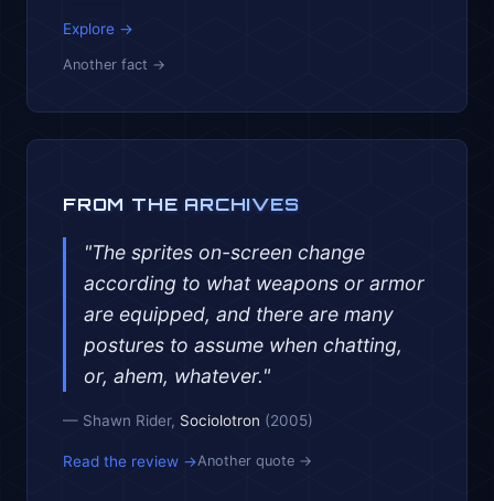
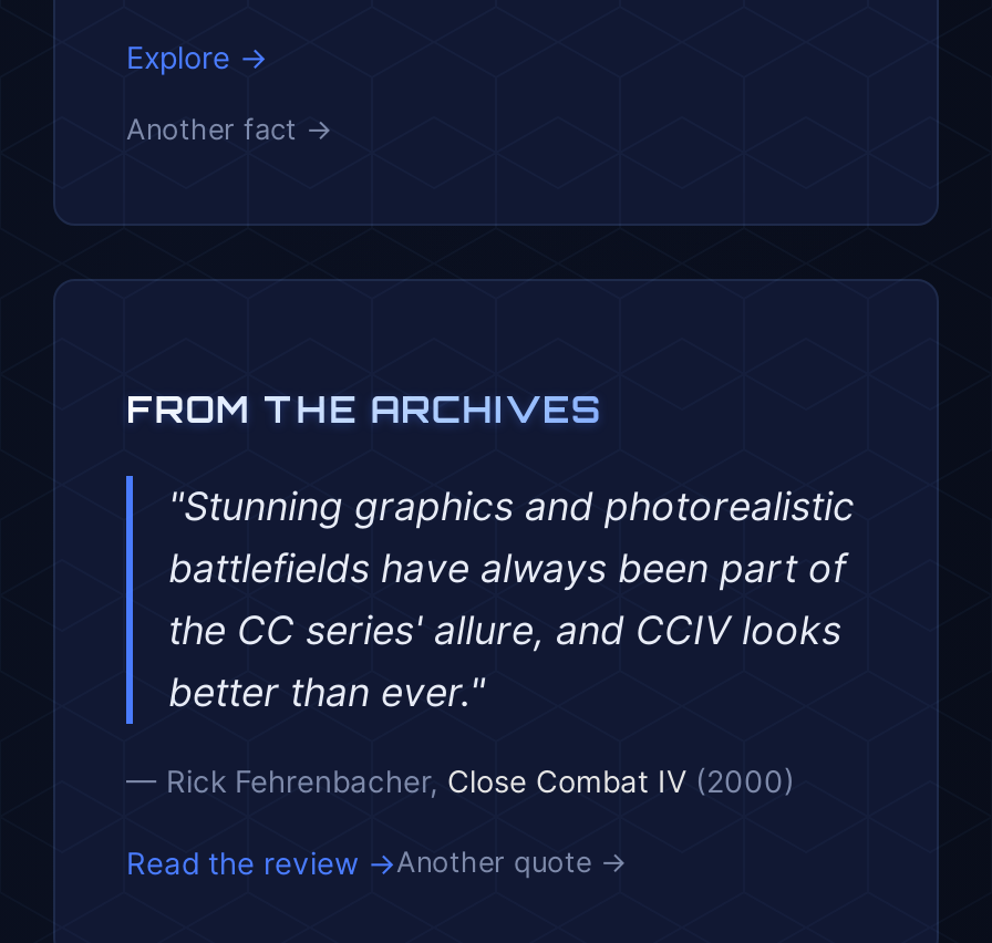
[84,241,425,388] "The sprites on-screen change | according to what weapons or armor | are equipped, and there are many | postures to assume when chatting, | or, ahem, whatever." -> [168,483,855,715] "Stunning graphics and photorealistic | battlefields have always been part of | the CC series' allure, and CCIV looks | better than ever."
[63,412,313,429] — Shawn Rider, Sociolotron (2005) -> [126,764,795,800] — Rick Fehrenbacher, Close Combat IV (2000)

